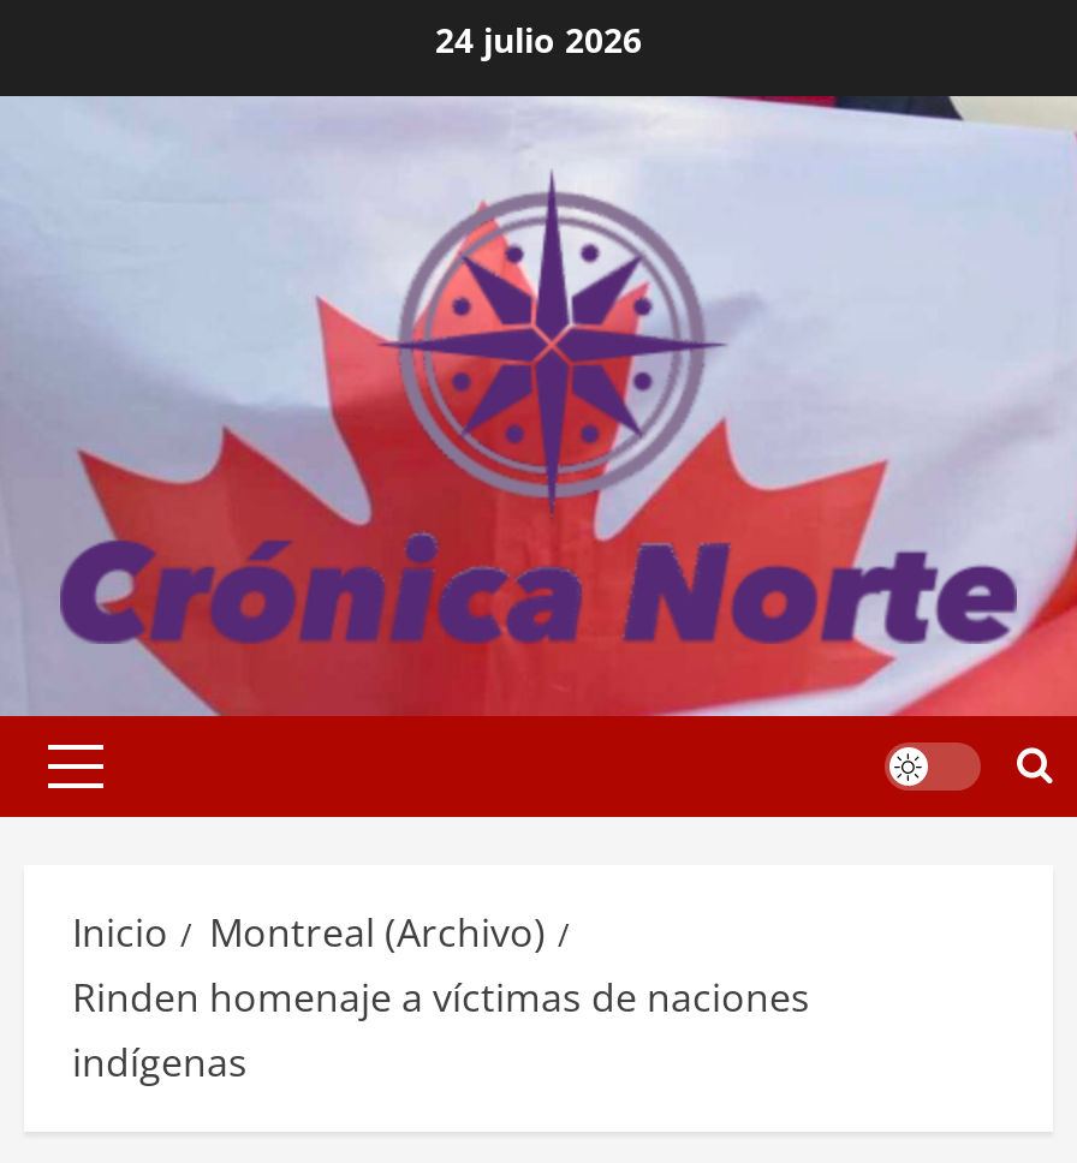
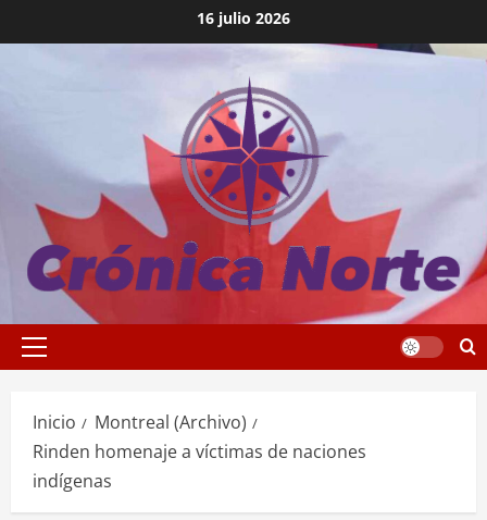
[435,17,642,63] 24 julio 2026 -> [197,8,290,29] 16 julio 2026

